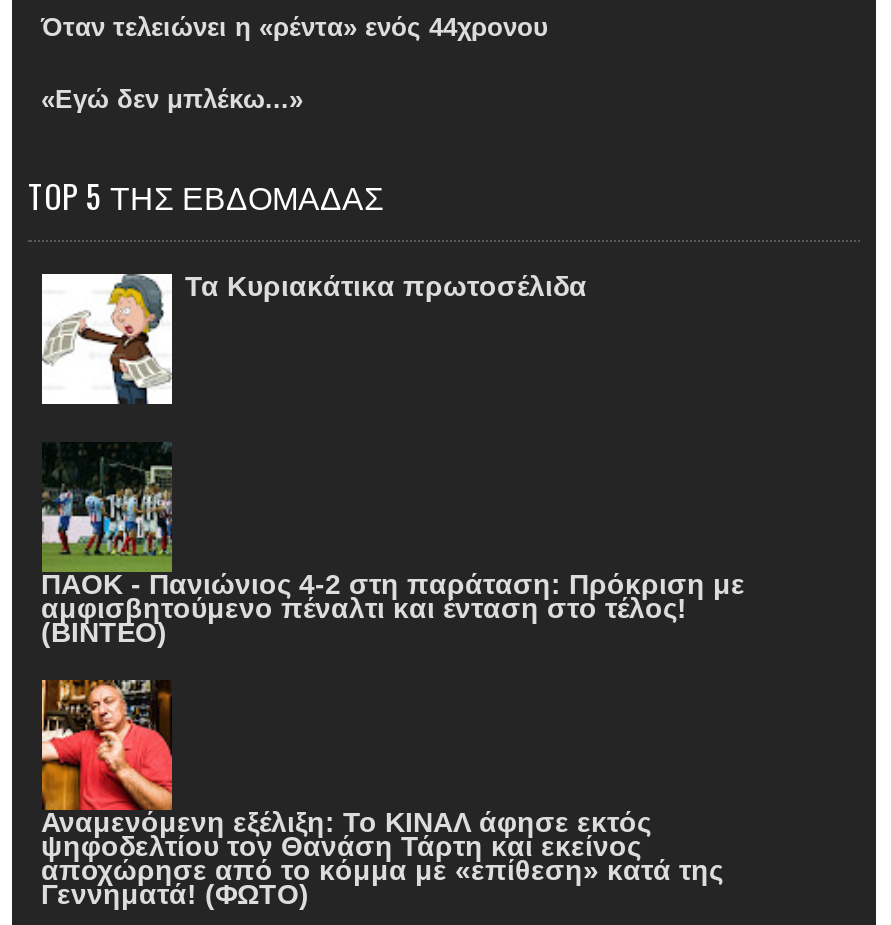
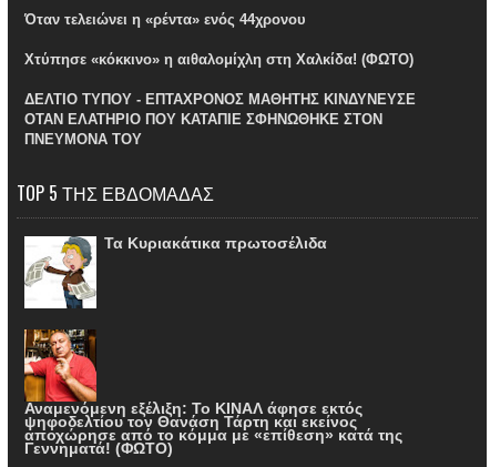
[41,84,303,114] «Εγώ δεν μπλέκω...» -> [24,51,415,148] Χτύπησε «κόκκινο» η αιθαλομίχλη στη Χαλκίδα! (ΦΩΤΟ) | ΔΕΛΤΙΟ ΤΥΠΟΥ - ΕΠΤΑΧΡΟΝΟΣ ΜΑΘΗΤΗΣ ΚΙΝΔΥΝΕΥΣΕ | ΟΤΑΝ ΕΛΑΤΗΡΙΟ ΠΟΥ ΚΑΤΑΠΙΕ ΣΦΗΝΩΘΗΚΕ ΣΤΟΝ | ΠΝΕΥΜΟΝΑ ΤΟΥ
moved [28,171,587,404] -> [17,180,326,308]: [image] | TOP 5 ΤΗΣ ΕΒΔΟΜΑΔΑΣ | Τα Κυριακάτικα πρωτοσέλιδα
[41,444,745,647] [image] | ΠΑΟΚ - Πανιώνιος 4-2 στη παράταση: Πρόκριση με | αμφισβητούμενο πέναλτι και ένταση στο τέλος! | (ΒΙΝΤΕΟ) -> none

